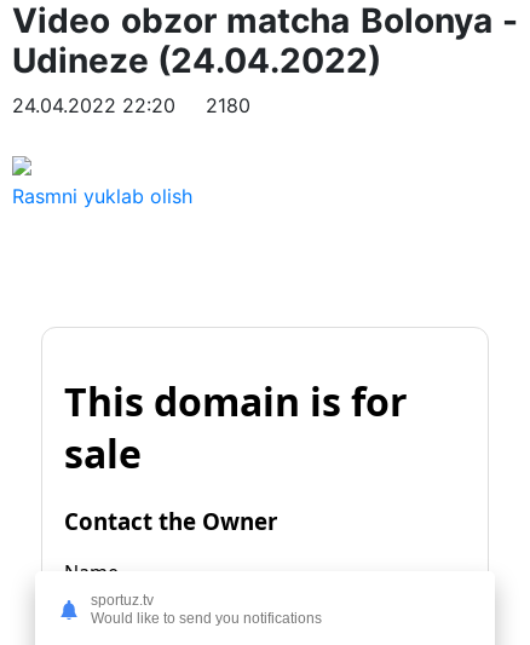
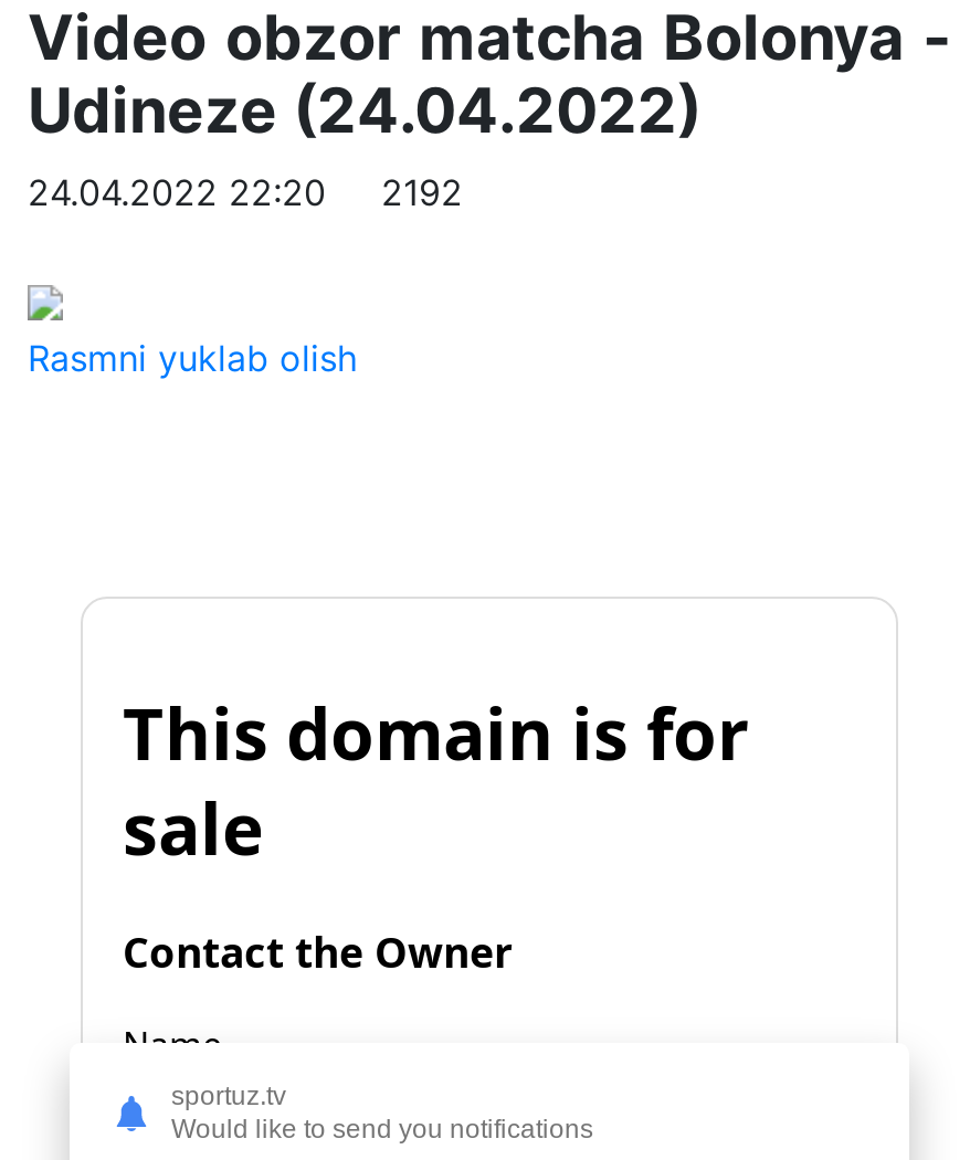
[12,93,250,117] 24.04.2022 22:20 2180 -> [28,170,463,214] 24.04.2022 22:20 2192

